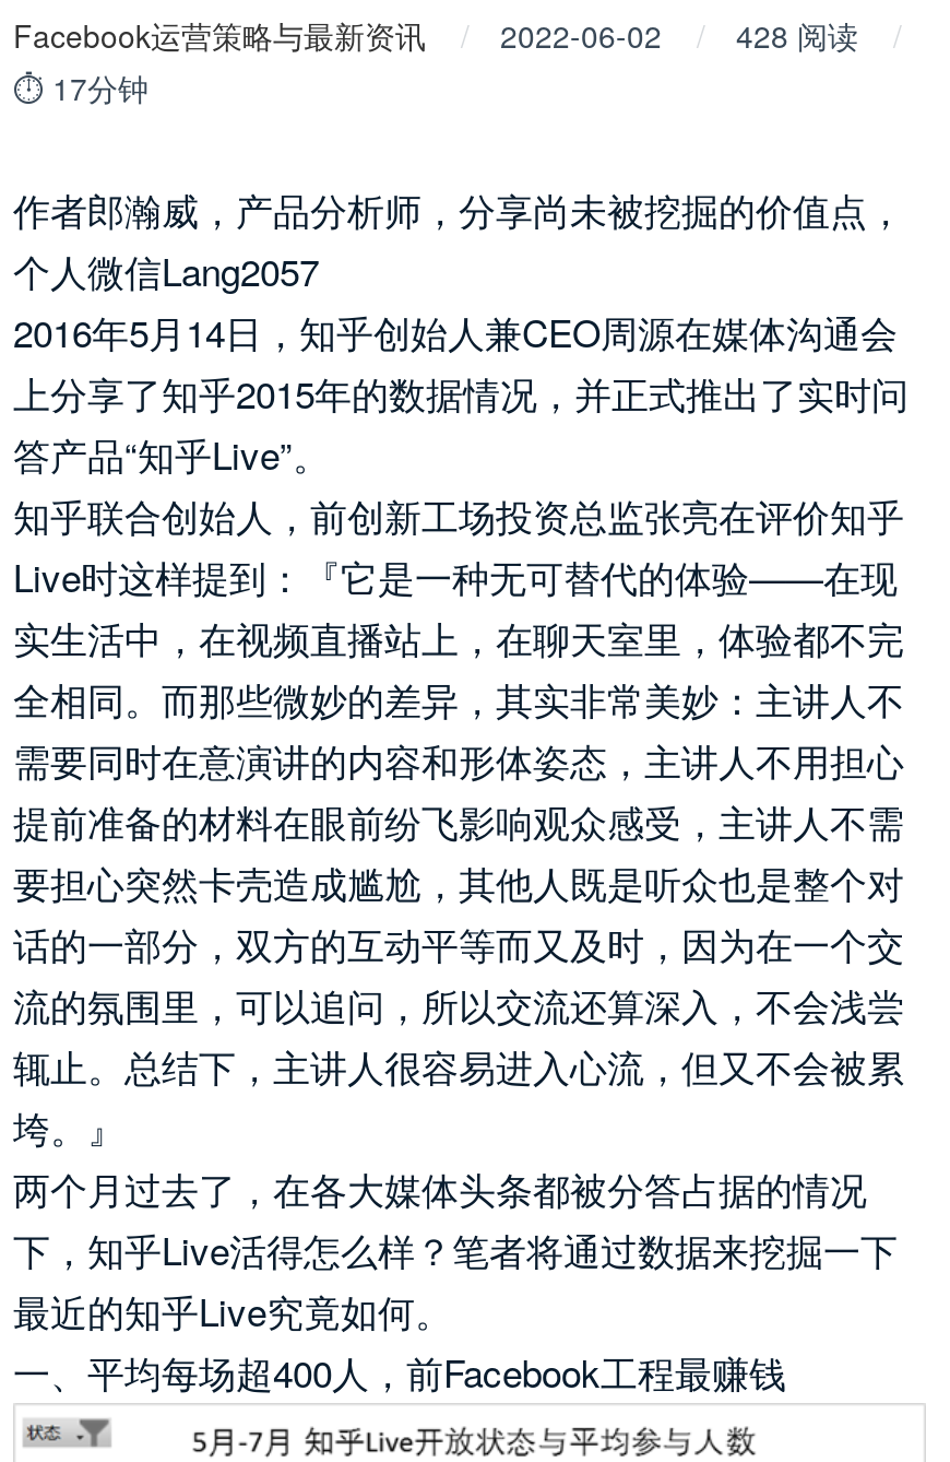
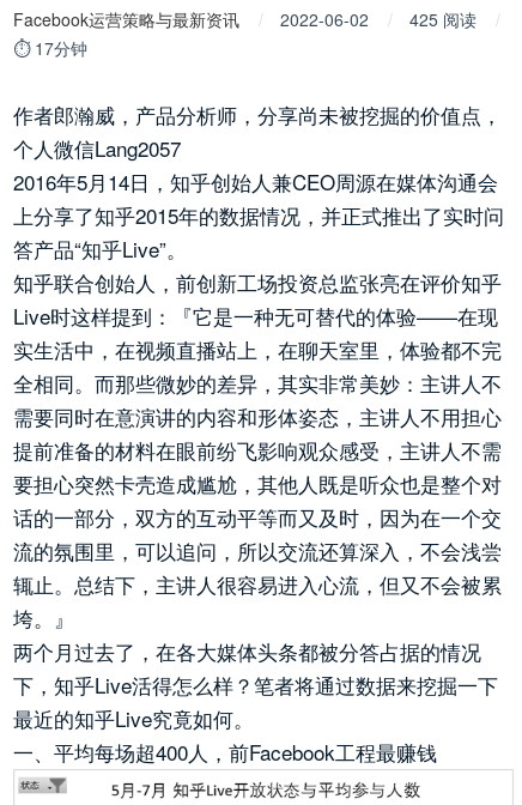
[13,13,858,57] Facebook运营策略与最新资讯 2022-06-02 428 阅读 -> [13,7,477,31] Facebook运营策略与最新资讯 2022-06-02 425 阅读

